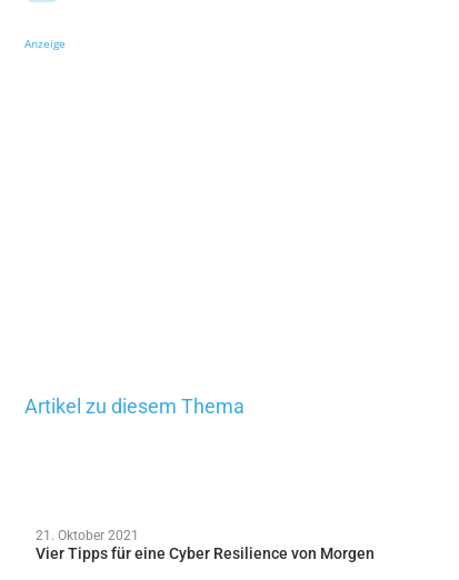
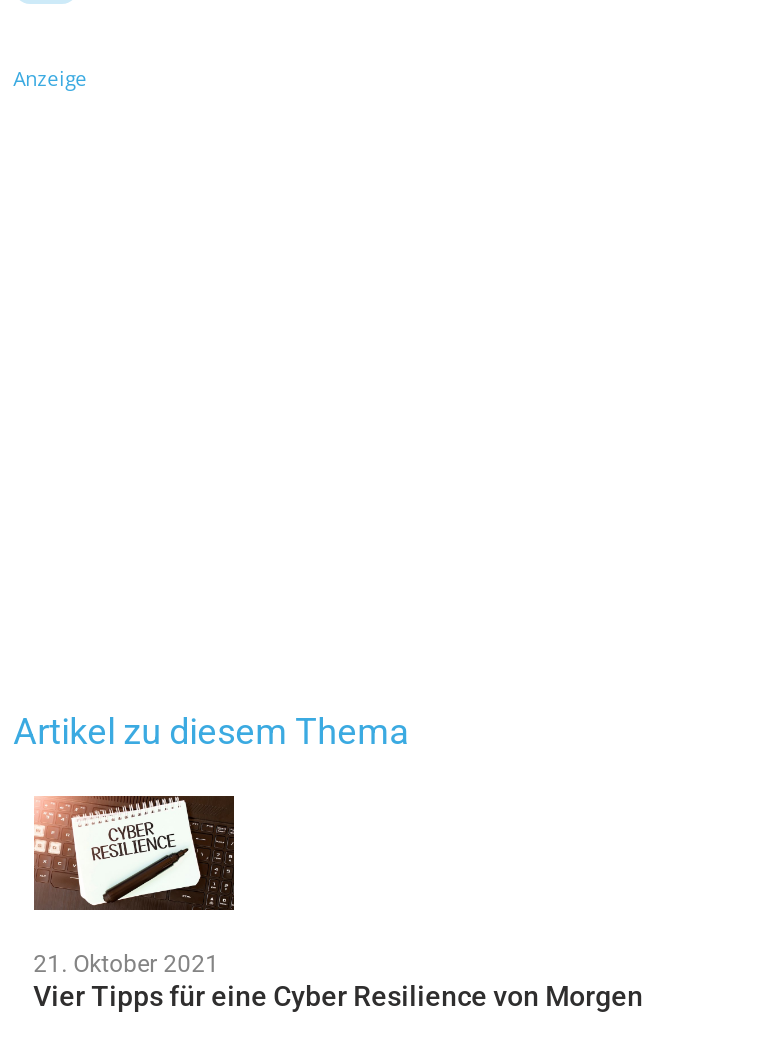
none -> [32,794,236,912] [image]

